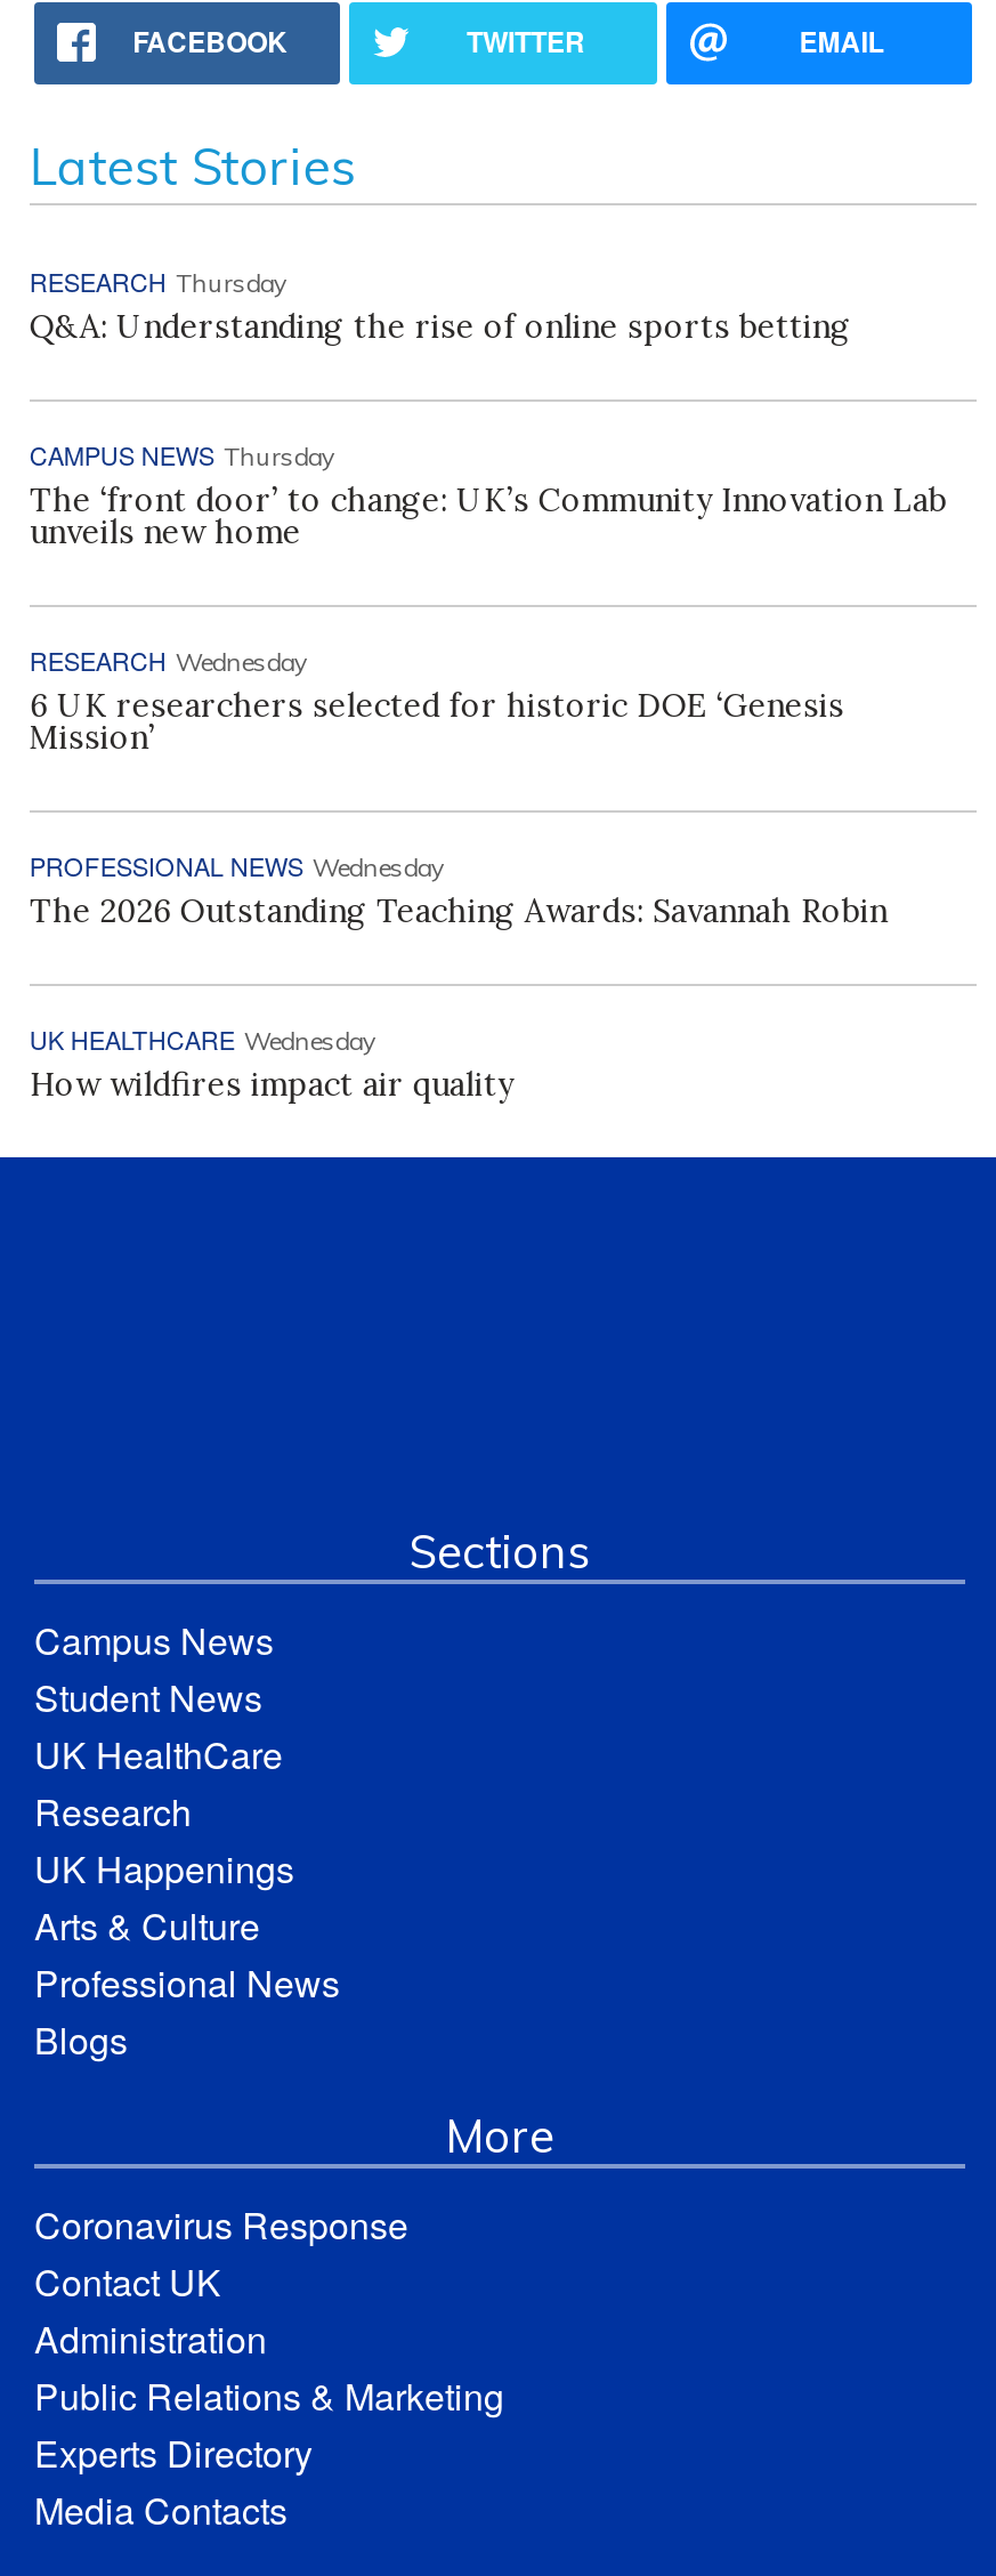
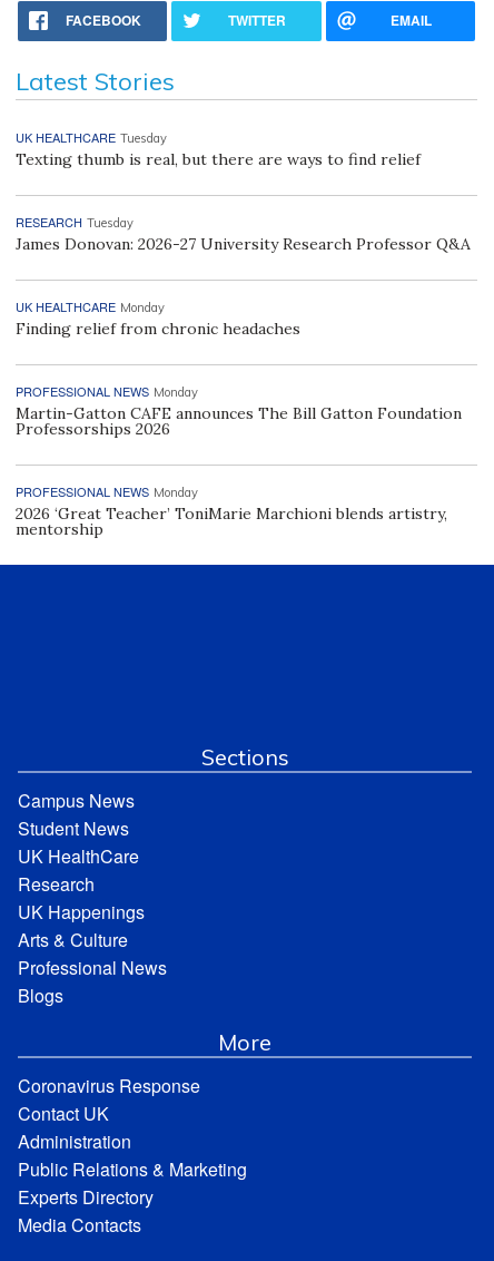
[29,262,851,346] RESEARCH Thursday | Q&A: Understanding the rise of online sports betting -> [15,128,420,169] UK HEALTHCARE Tuesday | Texting thumb is real, but there are ways to find relief
[29,435,947,552] CAMPUS NEWS Thursday | The ‘front door’ to change: UK’s Community Innovation Lab | unveils new home -> [15,212,471,254] RESEARCH Tuesday | James Donovan: 2026-27 University Research Professor Q&A
[29,641,844,757] RESEARCH Wednesday | 6 UK researchers selected for historic DOE ‘Genesis | Mission’ -> [15,297,300,338] UK HEALTHCARE Monday | Finding relief from chronic headaches
[29,846,887,931] PROFESSIONAL NEWS Wednesday | The 2026 Outstanding Teaching Awards: Savannah Robin -> [15,382,462,439] PROFESSIONAL NEWS Monday | Martin-Gatton CAFE announces The Bill Gatton Foundation | Professorships 2026
[29,1020,513,1104] UK HEALTHCARE Wednesday | How wildfires impact air quality -> [15,482,447,539] PROFESSIONAL NEWS Monday | 2026 ‘Great Teacher’ ToniMarie Marchioni blends artistry, | mentorship

